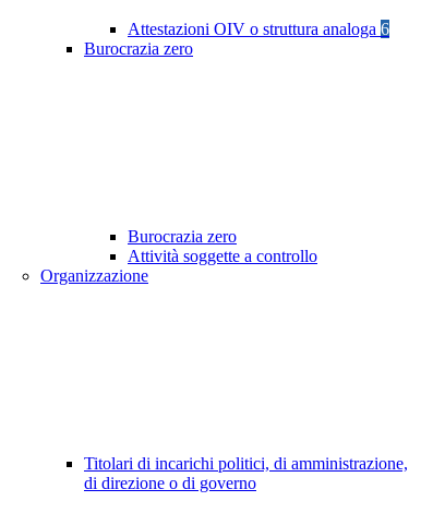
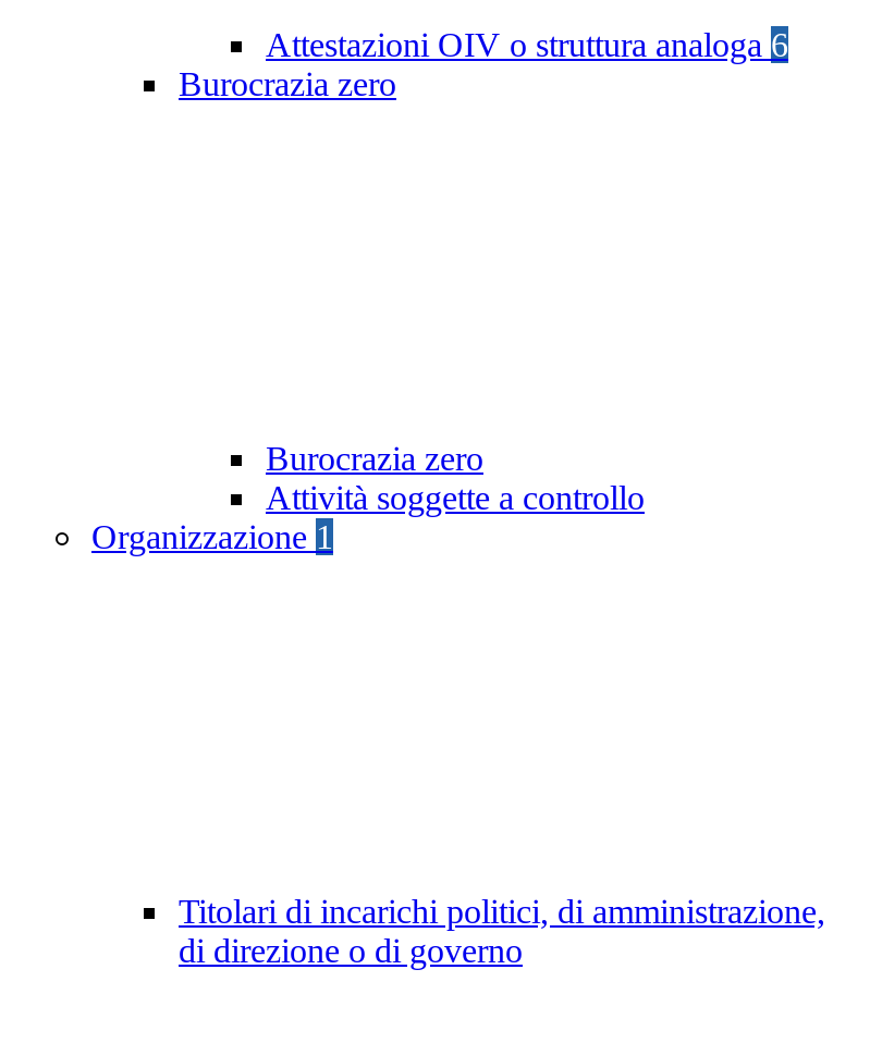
[40,267,148,285] Organizzazione -> [91,519,333,556] Organizzazione 1

